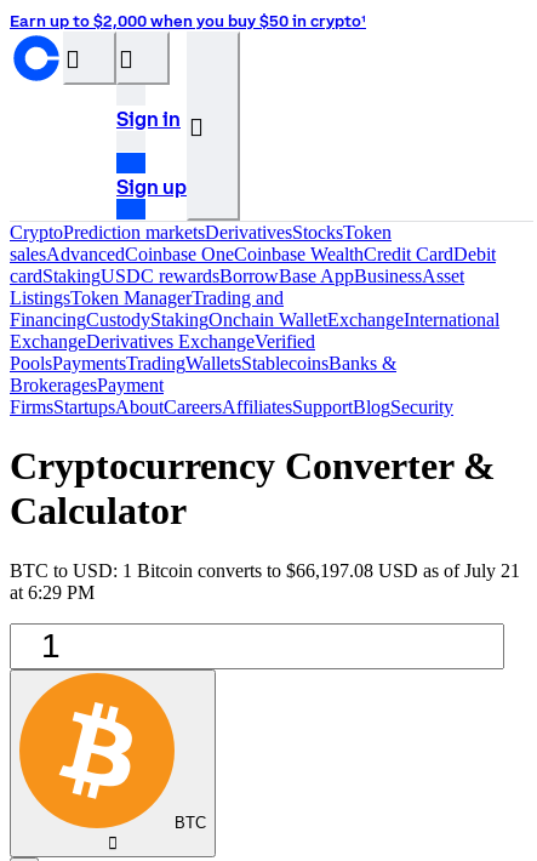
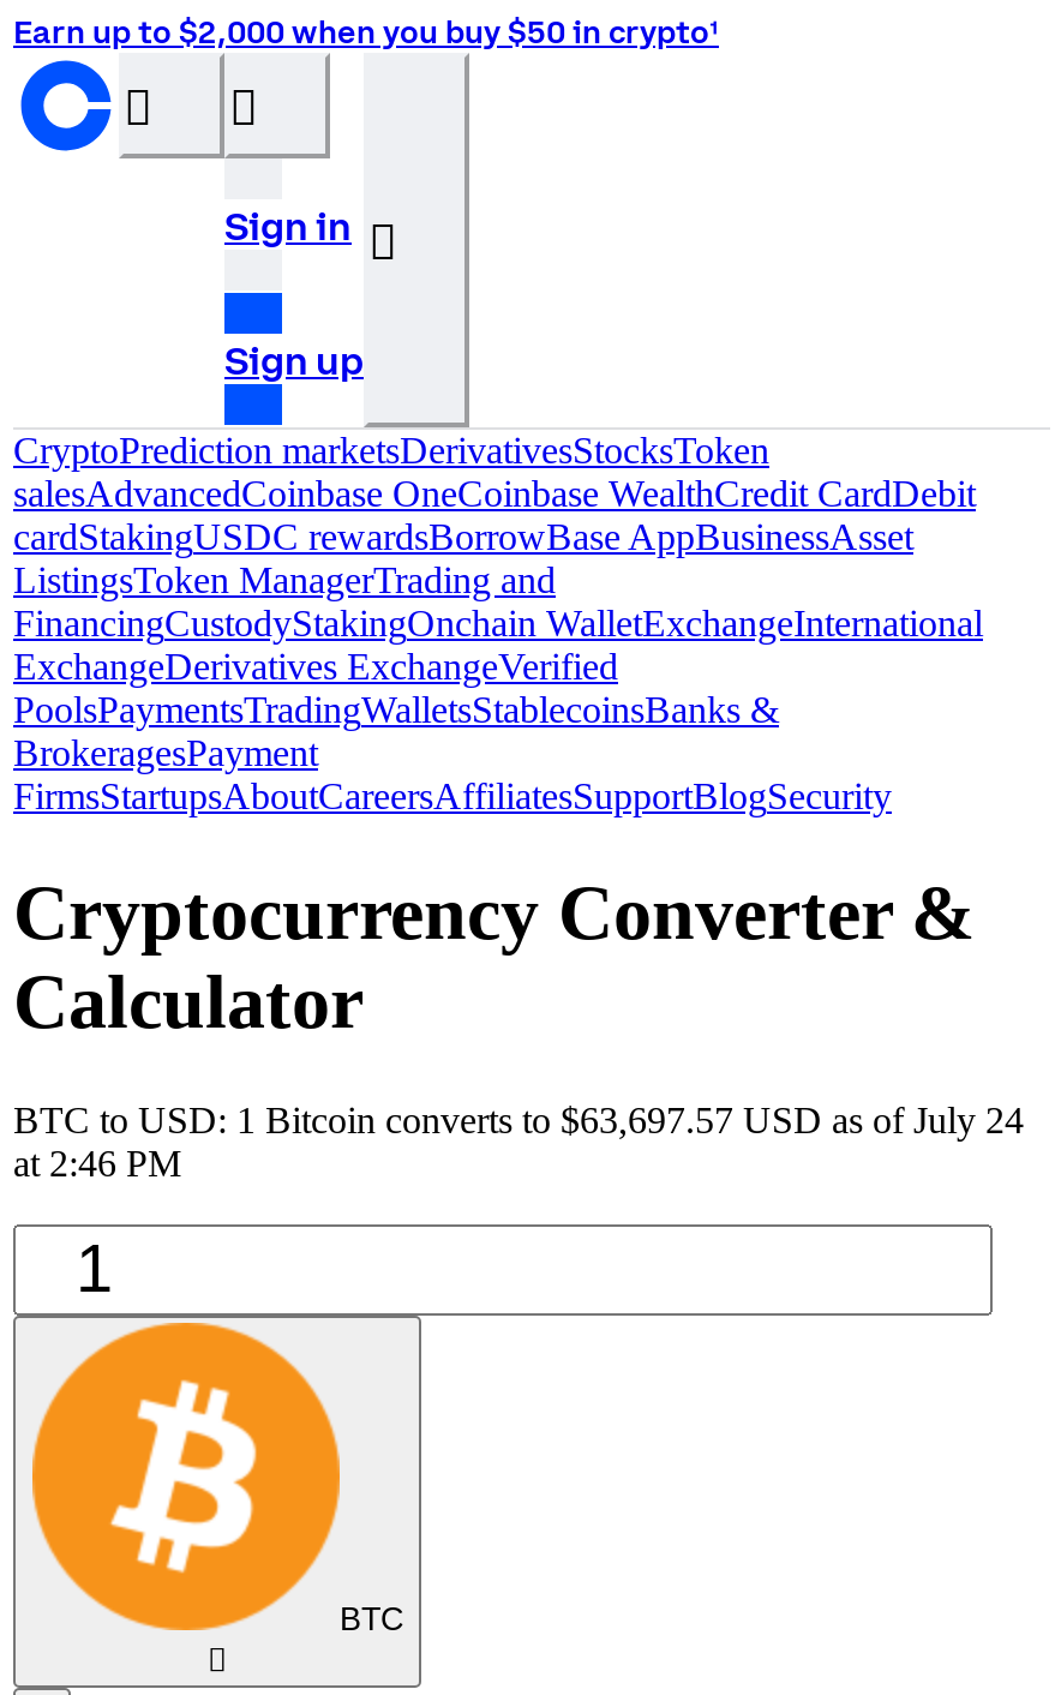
[10,560,520,581] BTC to USD: 1 Bitcoin converts to $66,197.08 USD as of July 21 -> [13,1099,1024,1140] BTC to USD: 1 Bitcoin converts to $63,697.57 USD as of July 24
[10,582,95,603] at 6:29 PM -> [13,1143,181,1183] at 2:46 PM

